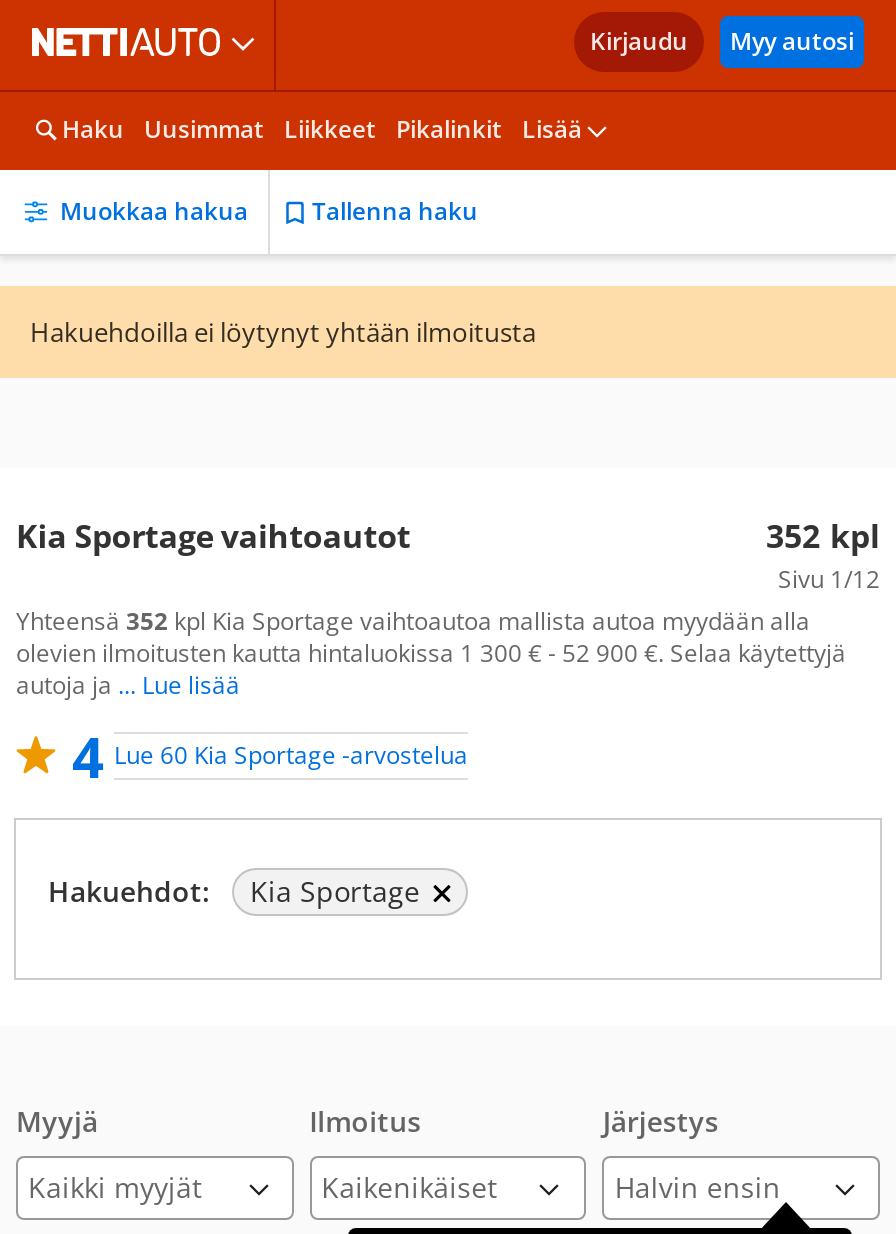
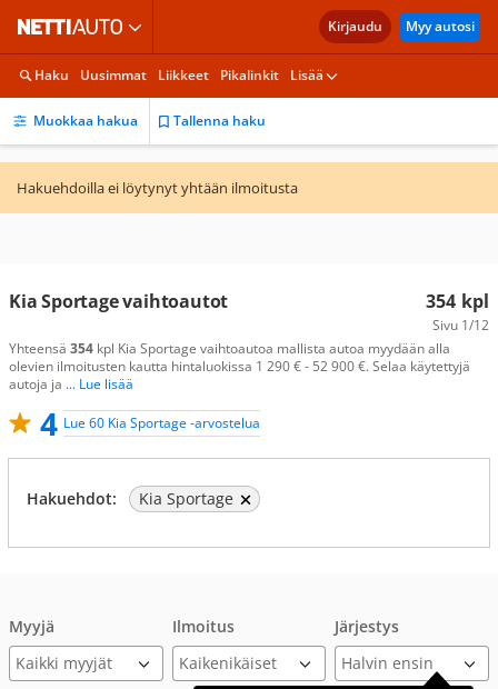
[766,514,880,558] 352 kpl -> [426,289,489,313] 354 kpl
[16,604,810,638] Yhteensä 352 kpl Kia Sportage vaihtoautoa mallista autoa myydään alla -> [9,339,450,358] Yhteensä 354 kpl Kia Sportage vaihtoautoa mallista autoa myydään alla
[16,636,846,670] olevien ilmoitusten kautta hintaluokissa 1 300 € - 52 900 €. Selaa käytettyjä -> [9,357,470,376] olevien ilmoitusten kautta hintaluokissa 1 290 € - 52 900 €. Selaa käytettyjä

